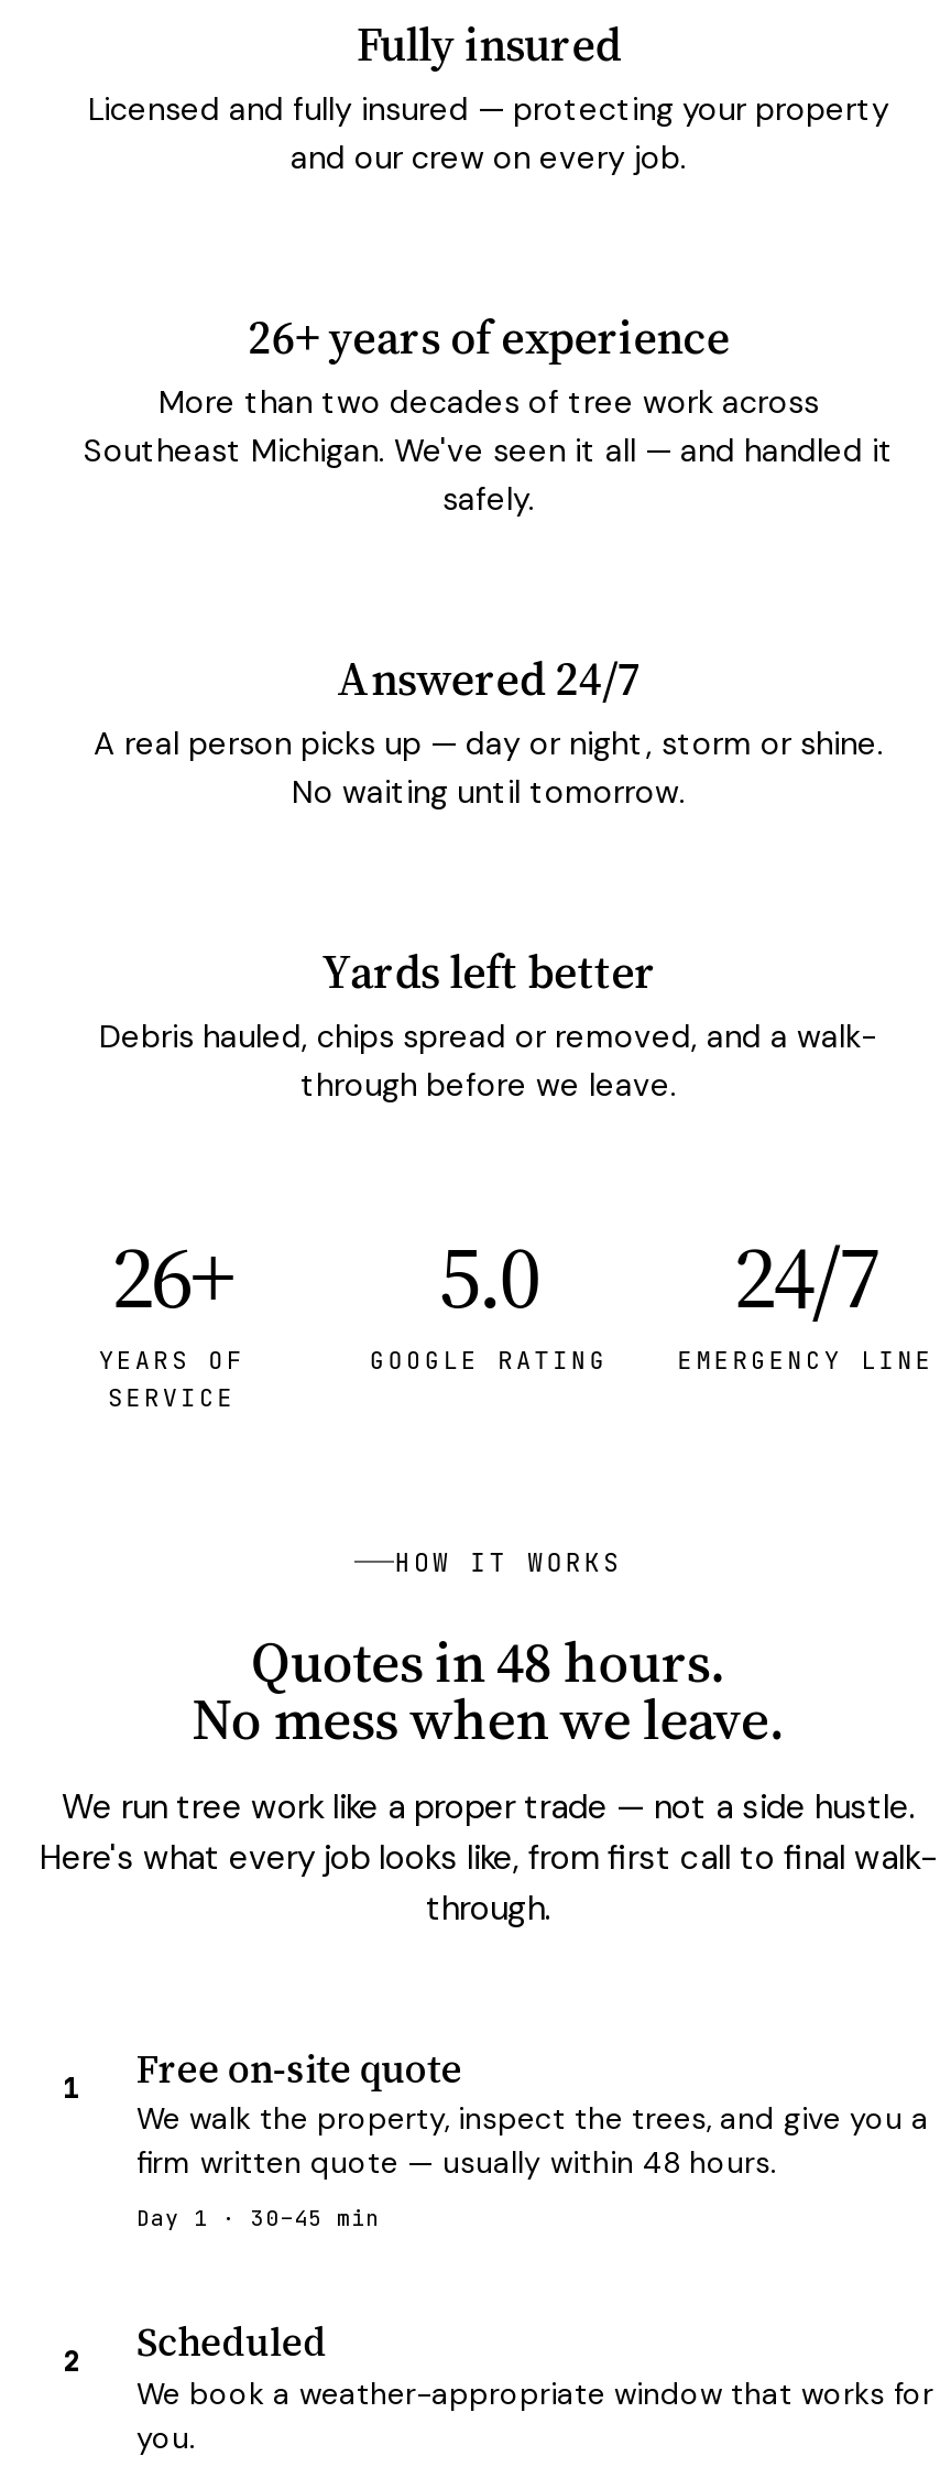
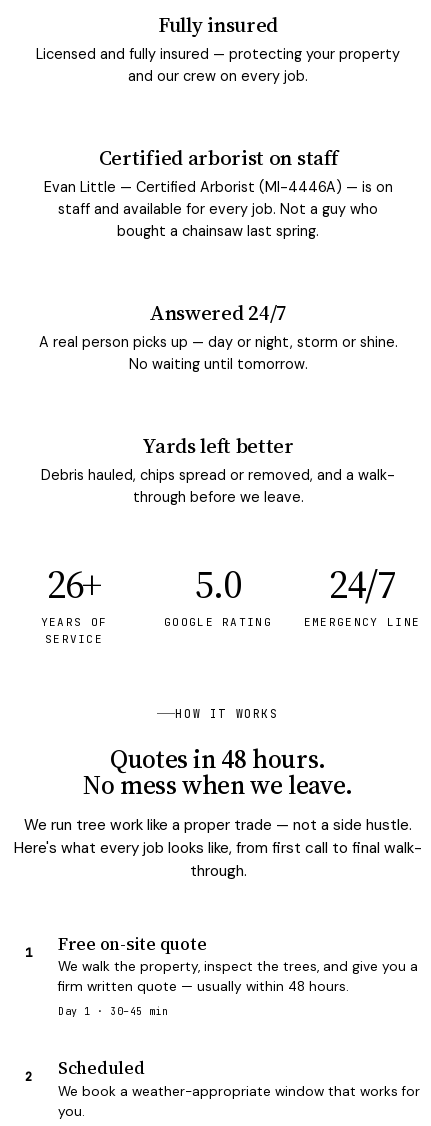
[84,305,894,519] 26+ years of experience | More than two decades of tree work across | Southeast Michigan. We've seen it all — and handled it | safely. -> [43,143,392,240] Certified arborist on staff | Evan Little — Certified Arborist (MI-4446A) — is on | staff and available for every job. Not a guy who | bought a chainsaw last spring.

